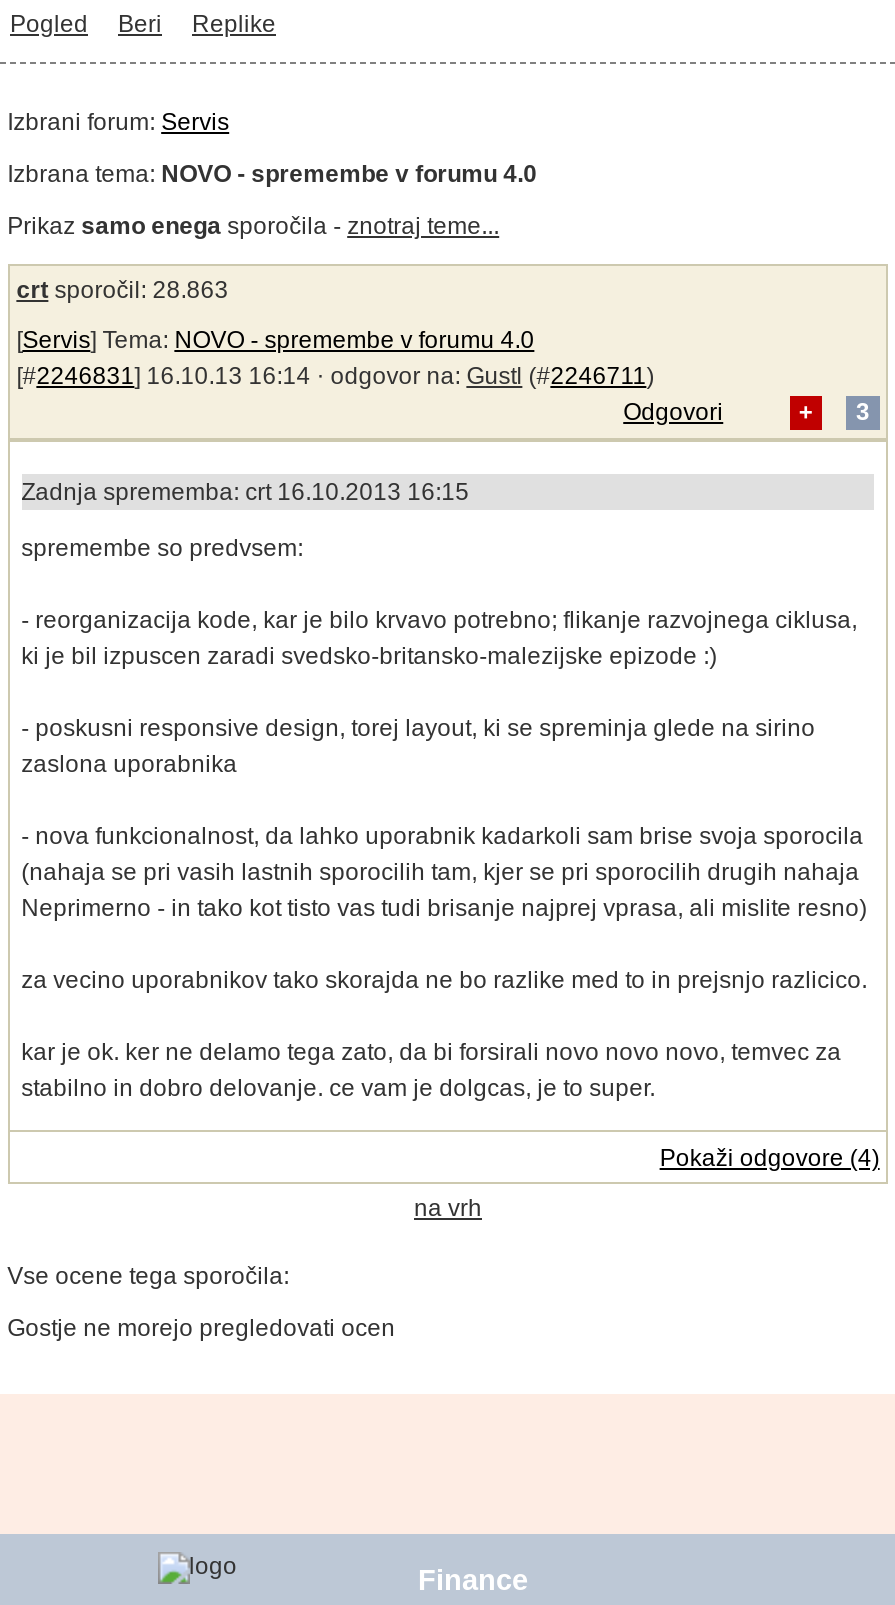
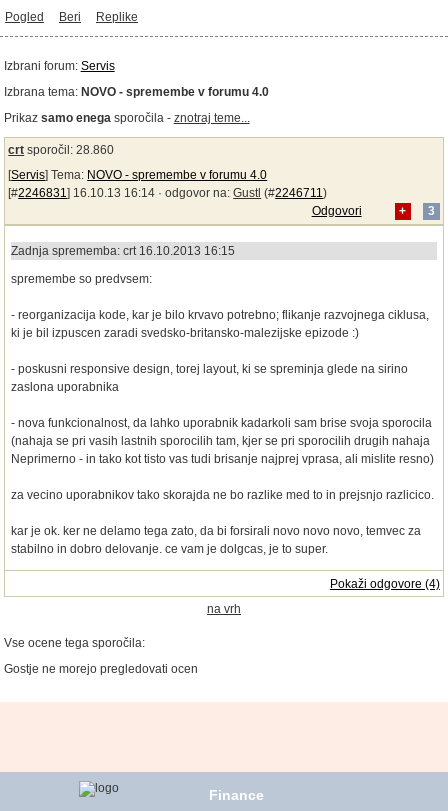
[16,276,228,304] crt sporočil: 28.863 -> [8,143,114,157] crt sporočil: 28.860

